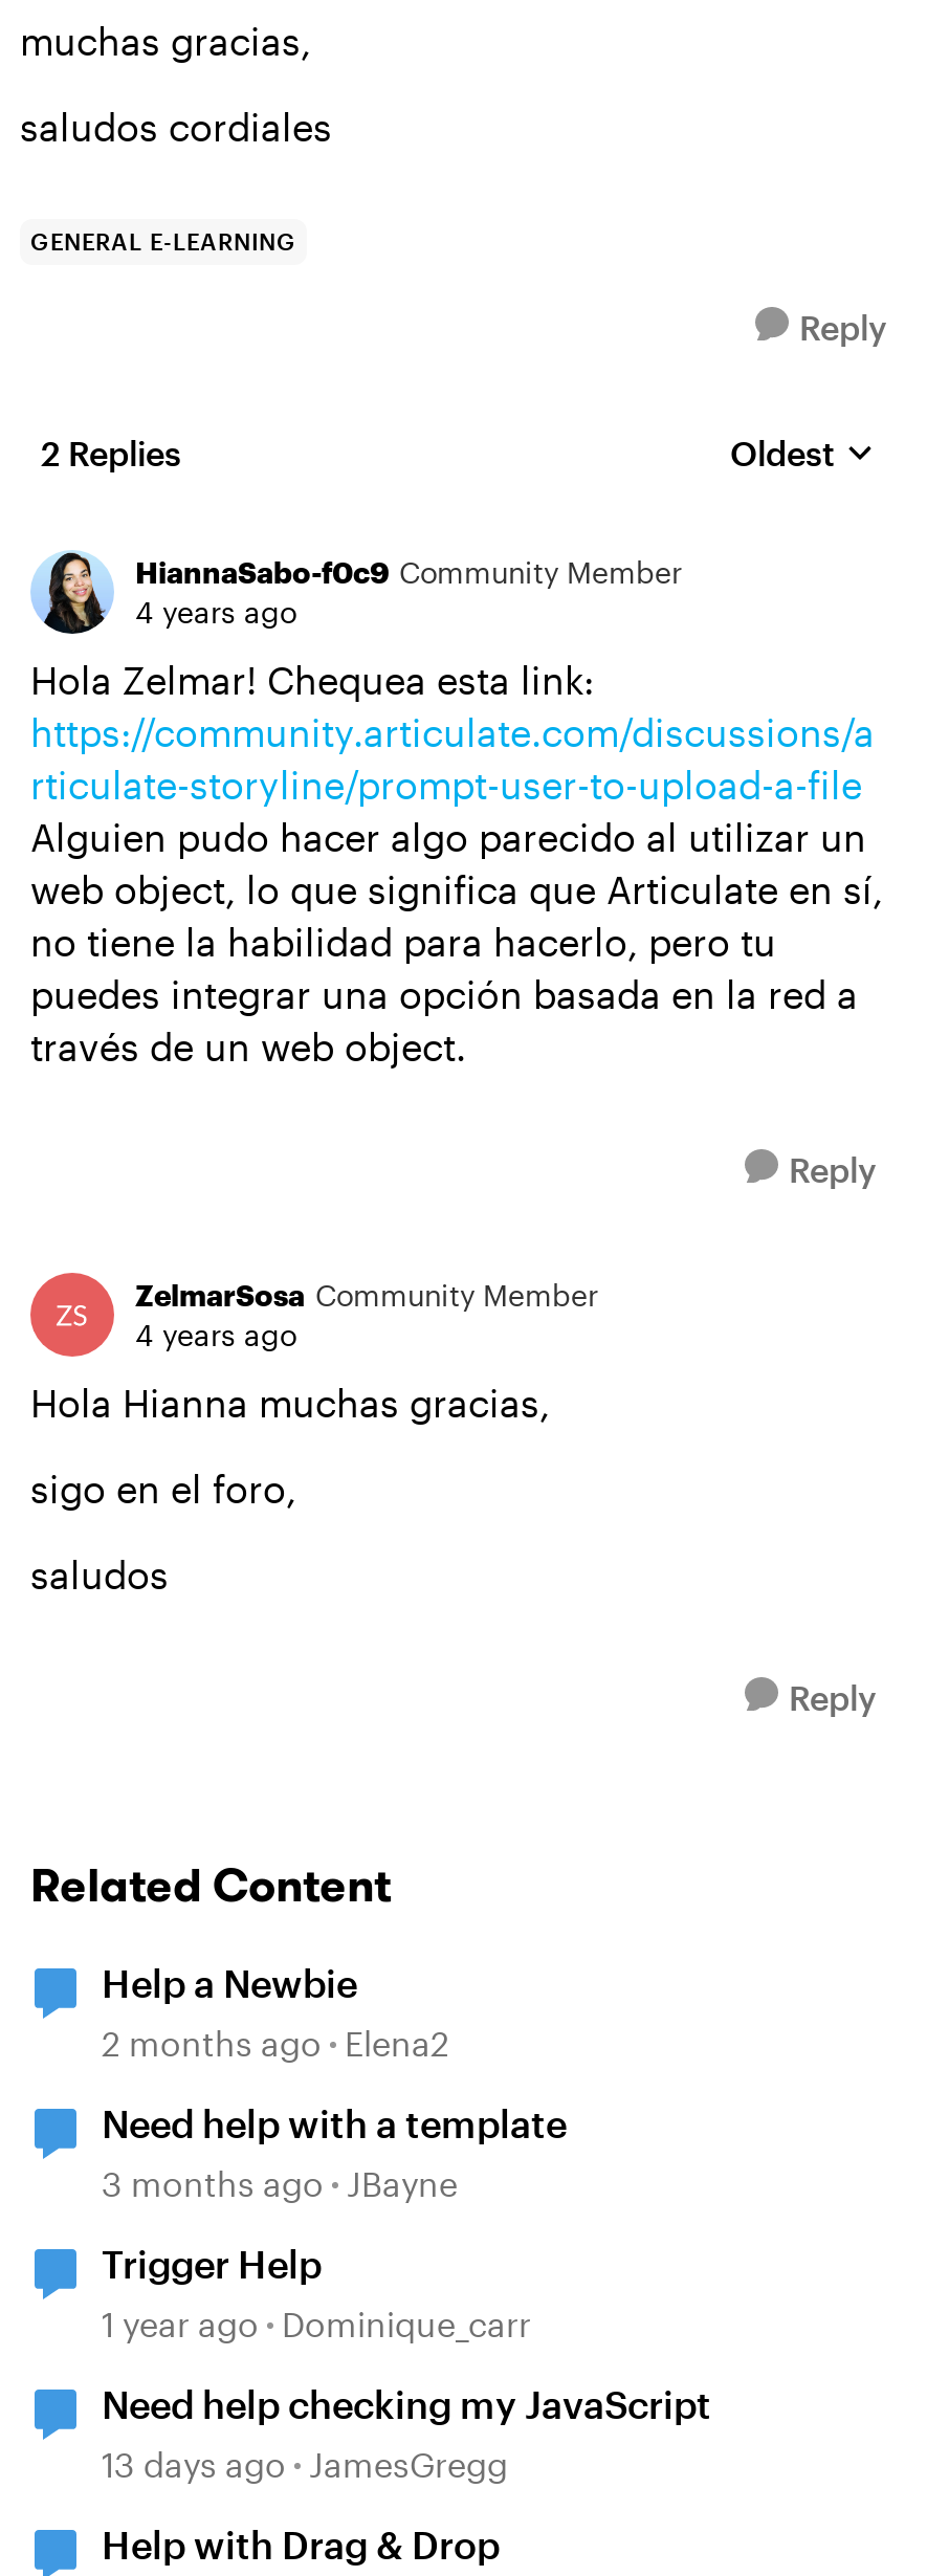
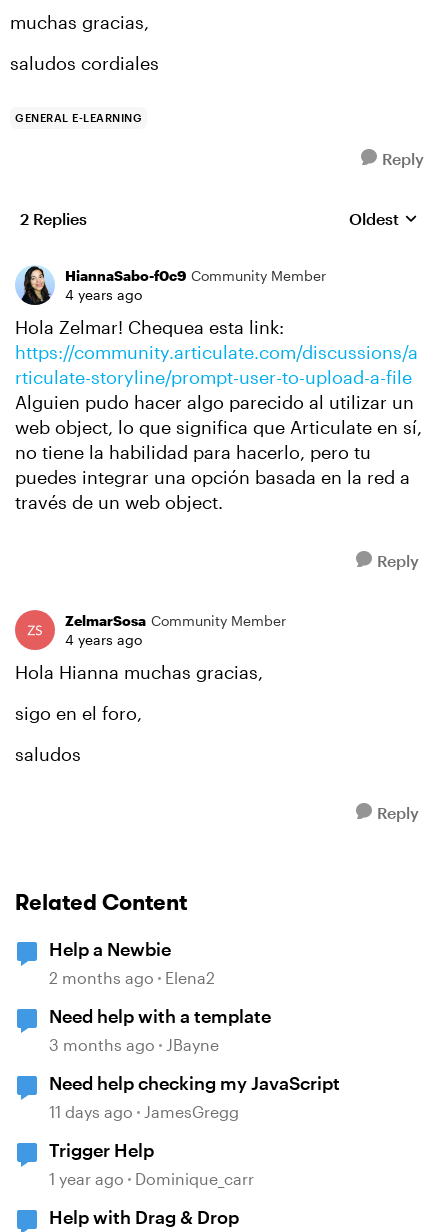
none -> [49,1102,239,1121] 11 days ago JamesGregg
moved [102,2241,531,2343] -> [49,1139,254,1188]: Trigger Help | 1 year ago Dominique_carr
moved [102,2381,711,2427] -> [49,1072,340,1094]: Need help checking my JavaScript
[102,2444,508,2484] 13 days ago JamesGregg -> none

